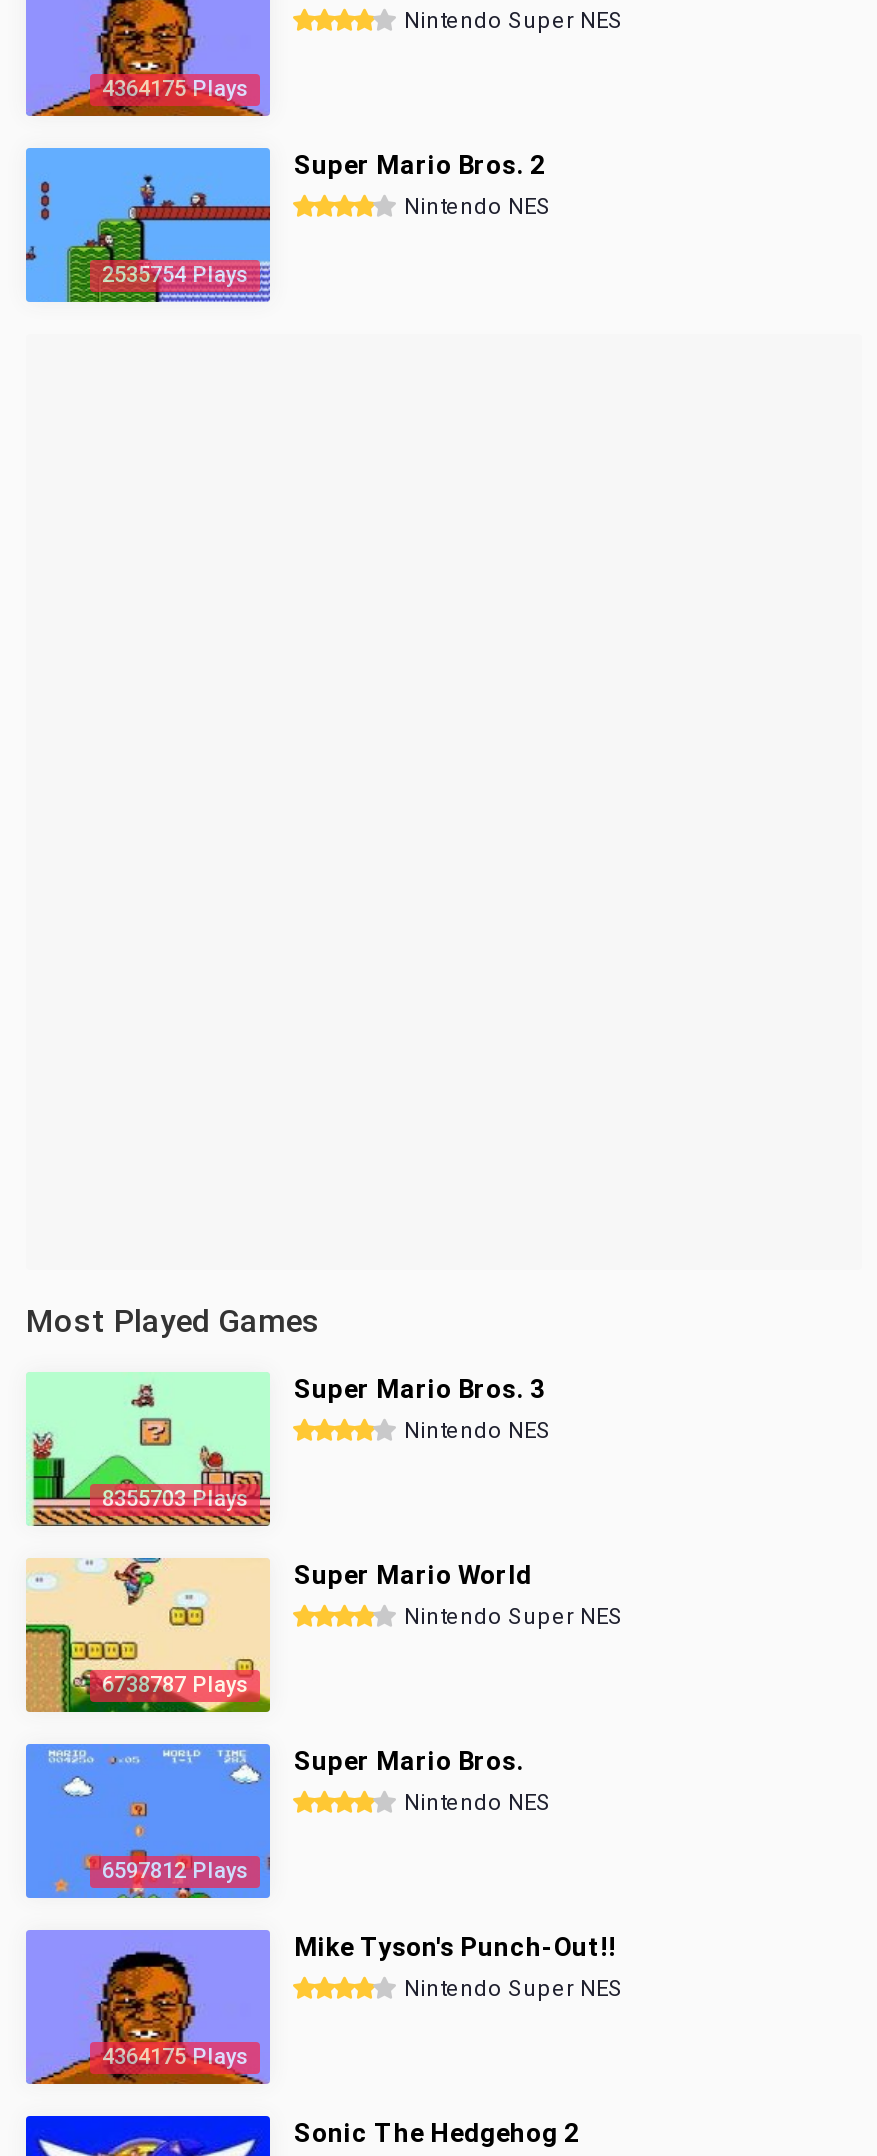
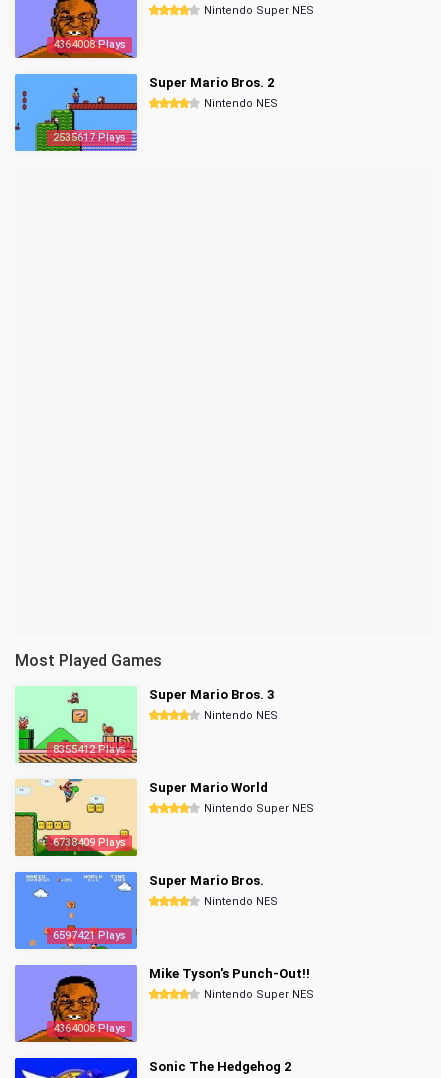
[102,76,248,102] 4364175 Plays -> [53,38,126,51] 4364008 Plays
[102,262,248,288] 2535754 Plays -> [53,131,126,144] 2535617 Plays
[102,1486,248,1512] 8355703 Plays -> [53,743,126,756] 8355412 Plays
[102,1672,248,1698] 6738787 Plays -> [53,836,126,849] 6738409 Plays
[102,1858,248,1884] 6597812 Plays -> [53,929,126,942] 6597421 Plays
[102,2044,248,2070] 4364175 Plays -> [53,1022,126,1035] 4364008 Plays

